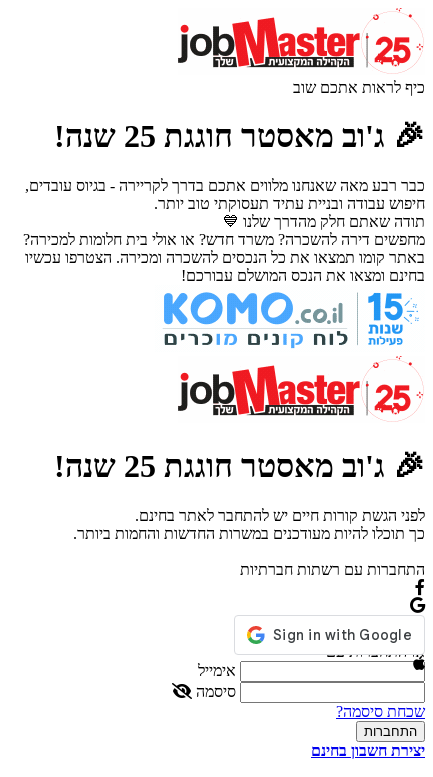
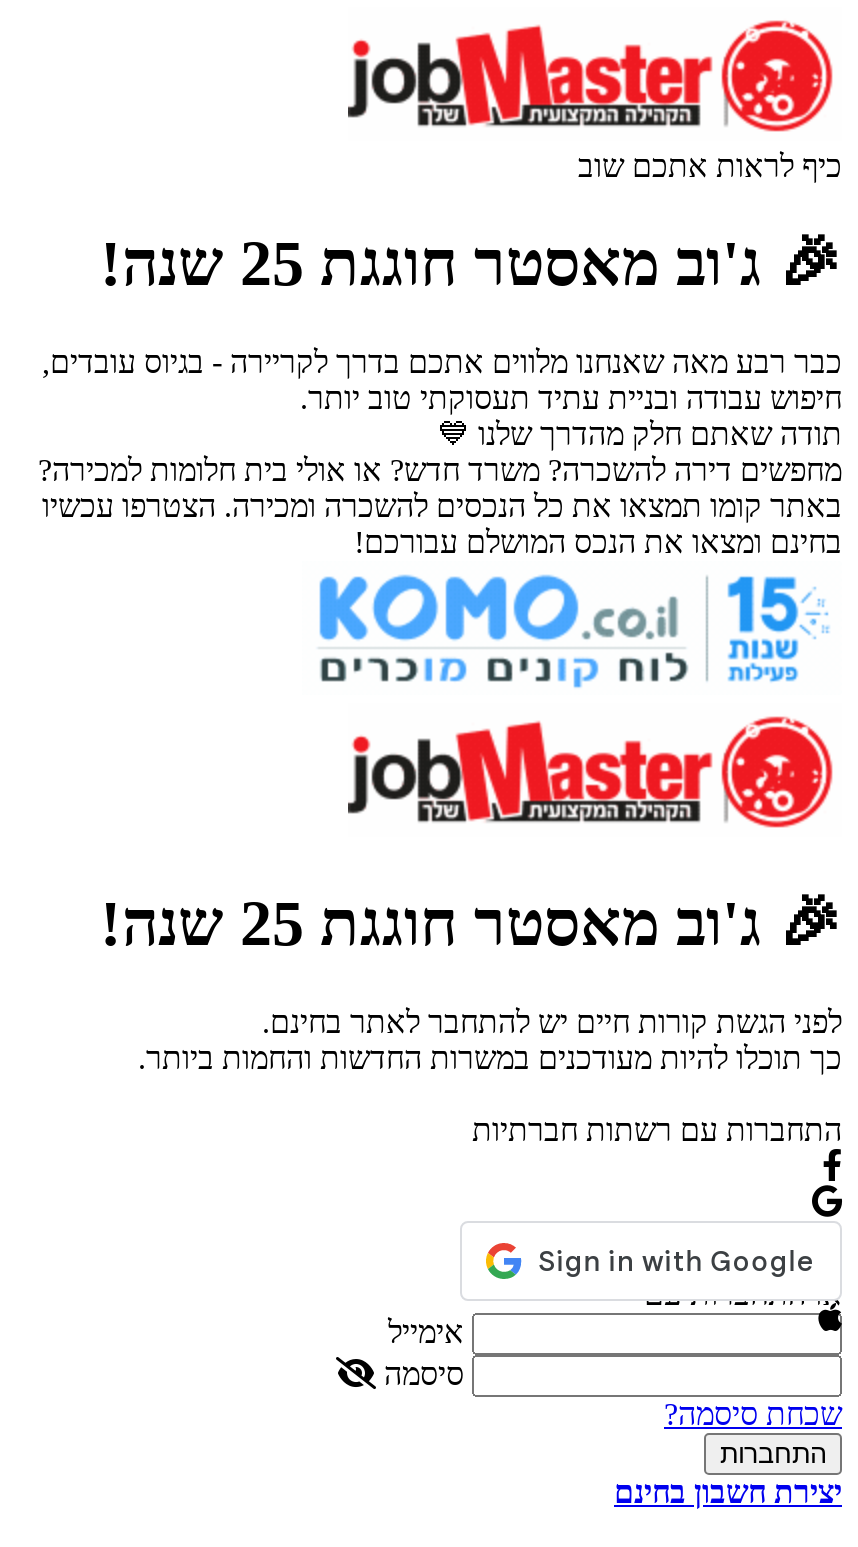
[365,8,424,70] [image] -> [720,9,836,133] [image]
[365,356,424,418] [image] -> [720,705,836,829] [image]

